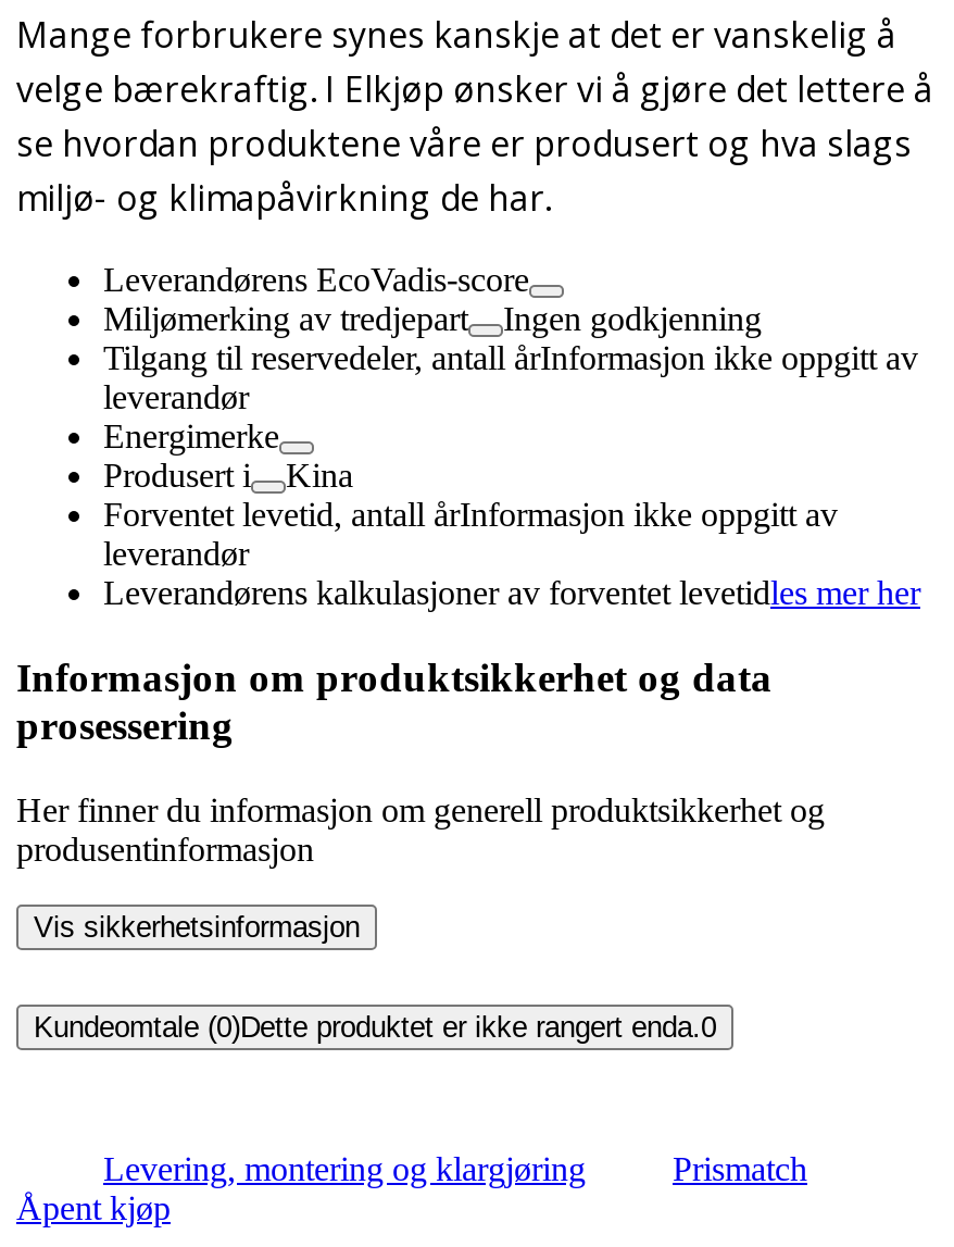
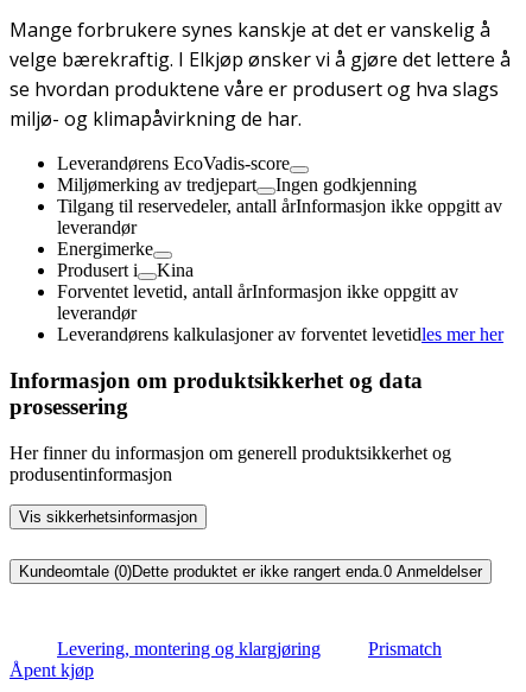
[34,1012,716,1045] Kundeomtale (0)Dette produktet er ikke rangert enda.0 -> [19,563,482,581] Kundeomtale (0)Dette produktet er ikke rangert enda.0 Anmeldelser

